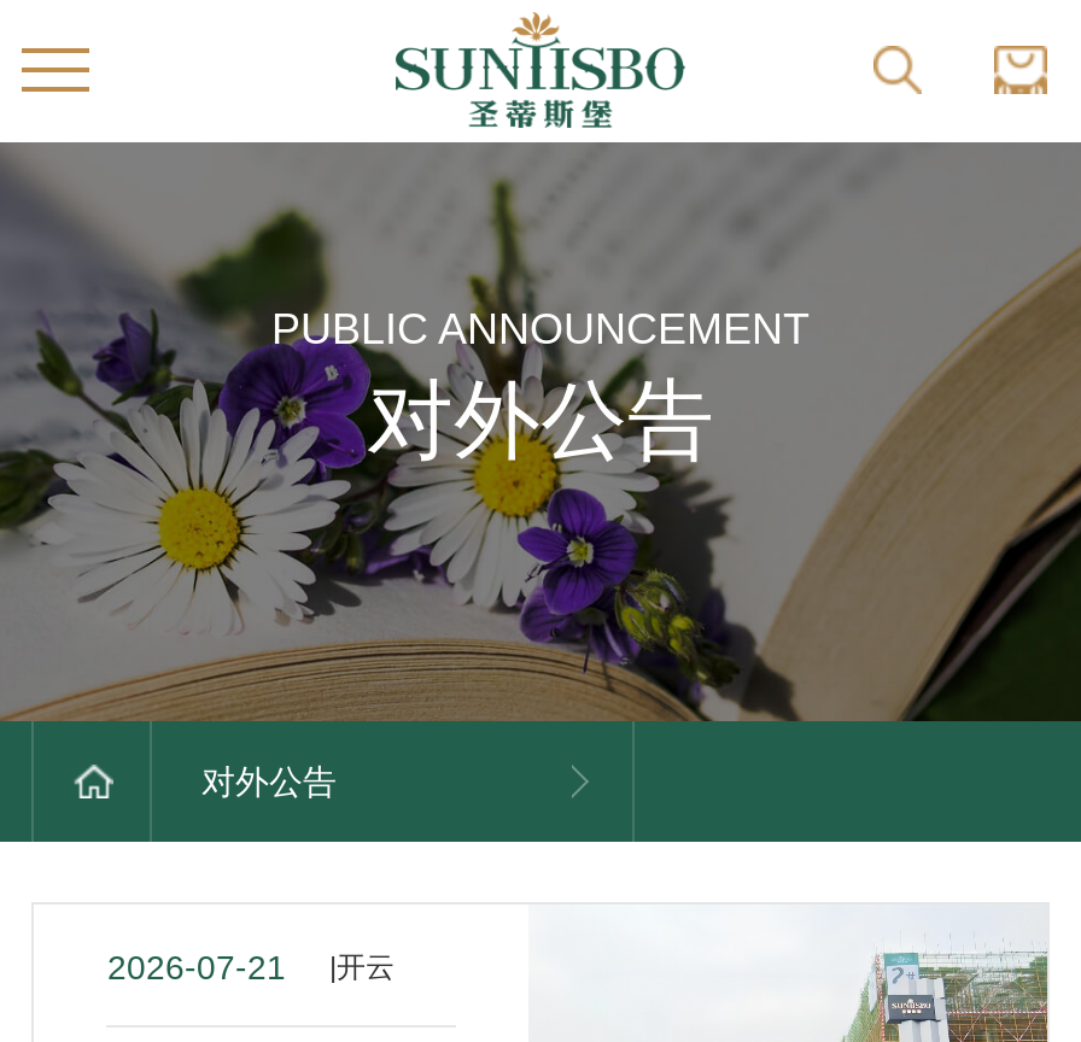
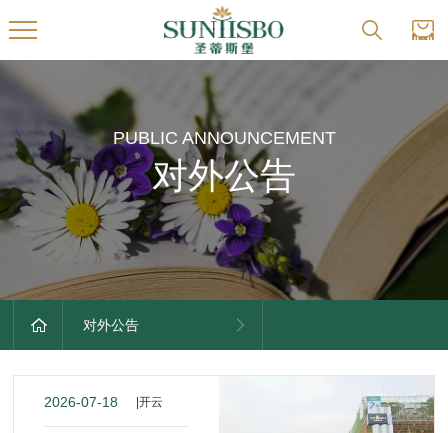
[107,949,286,987] 2026-07-21 -> [44,394,118,410] 2026-07-18

